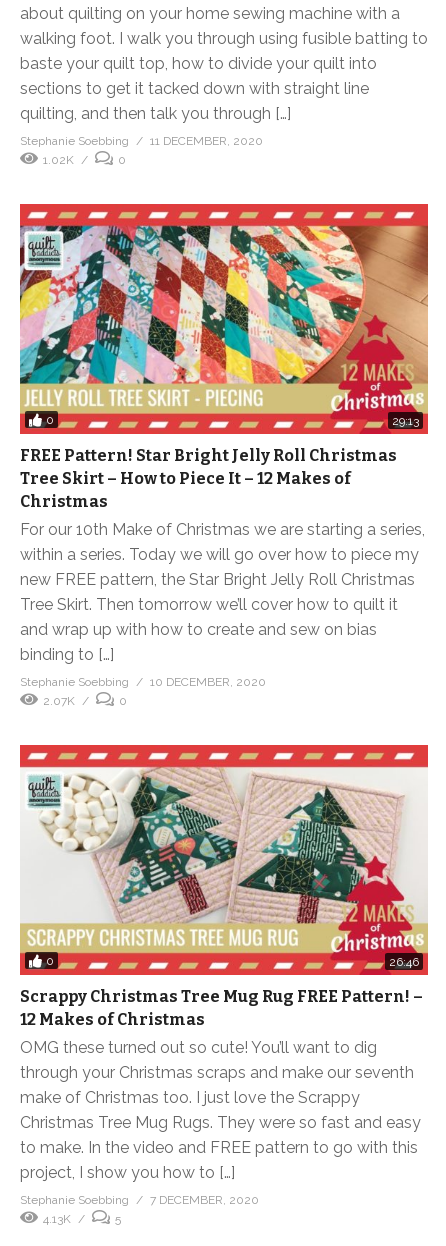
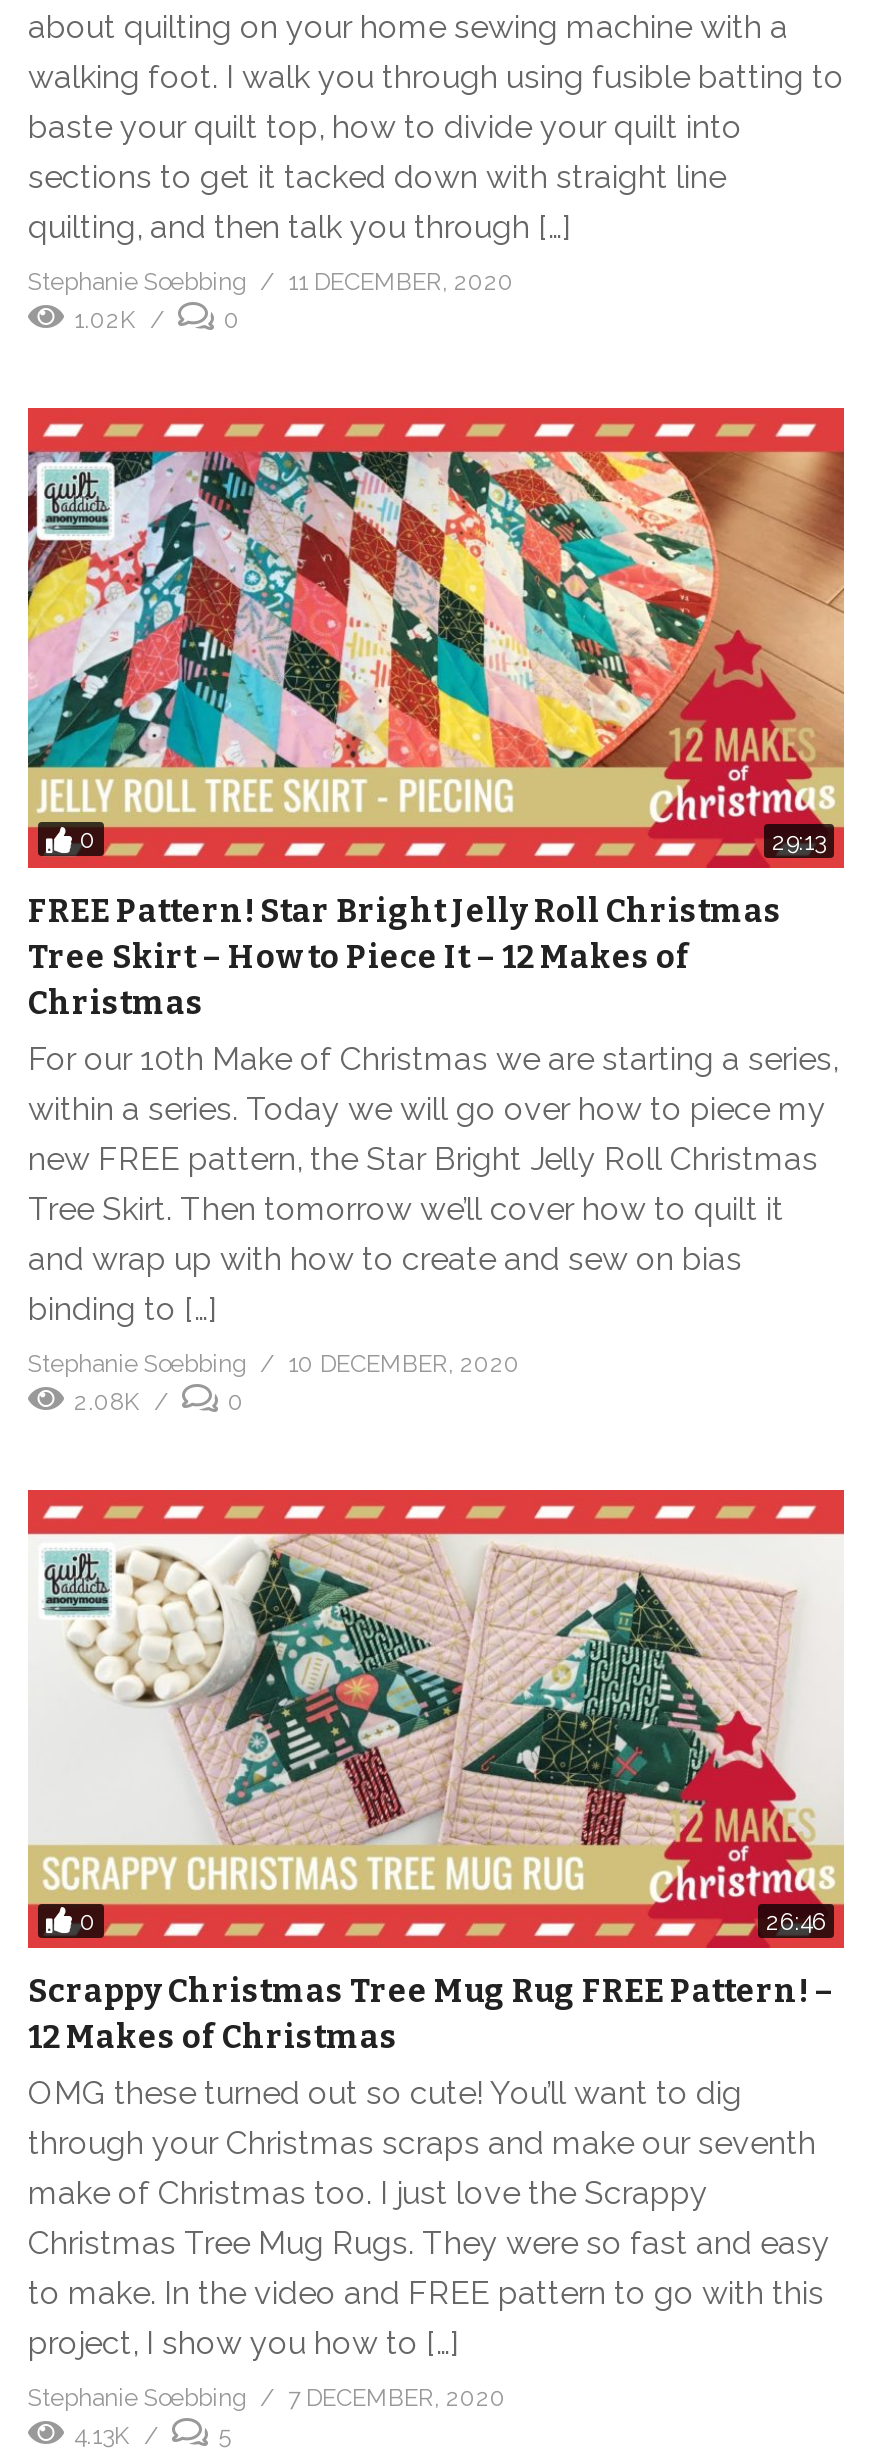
[43,694,75,708] 2.07K -> [74,1388,140,1416] 2.08K

